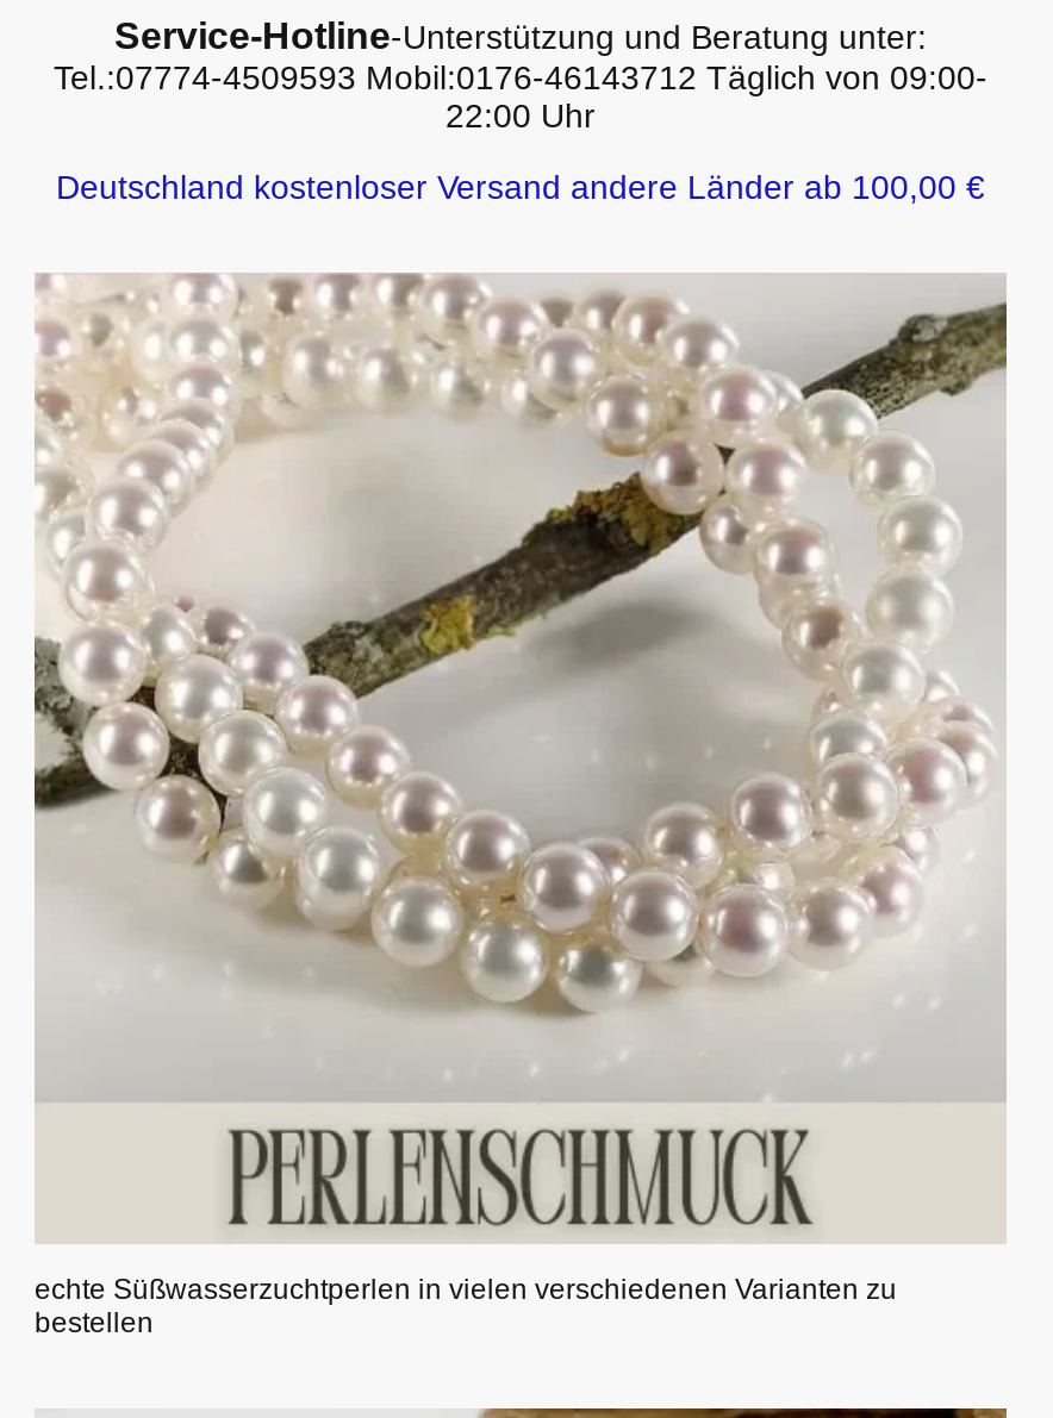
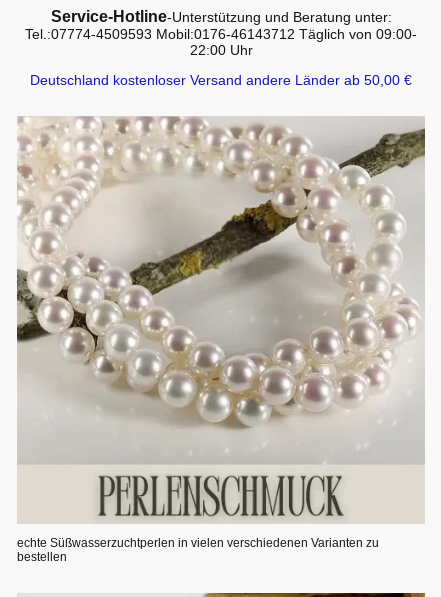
[56,167,985,205] Deutschland kostenloser Versand andere Länder ab 100,00 € -> [30,72,412,88] Deutschland kostenloser Versand andere Länder ab 50,00 €

